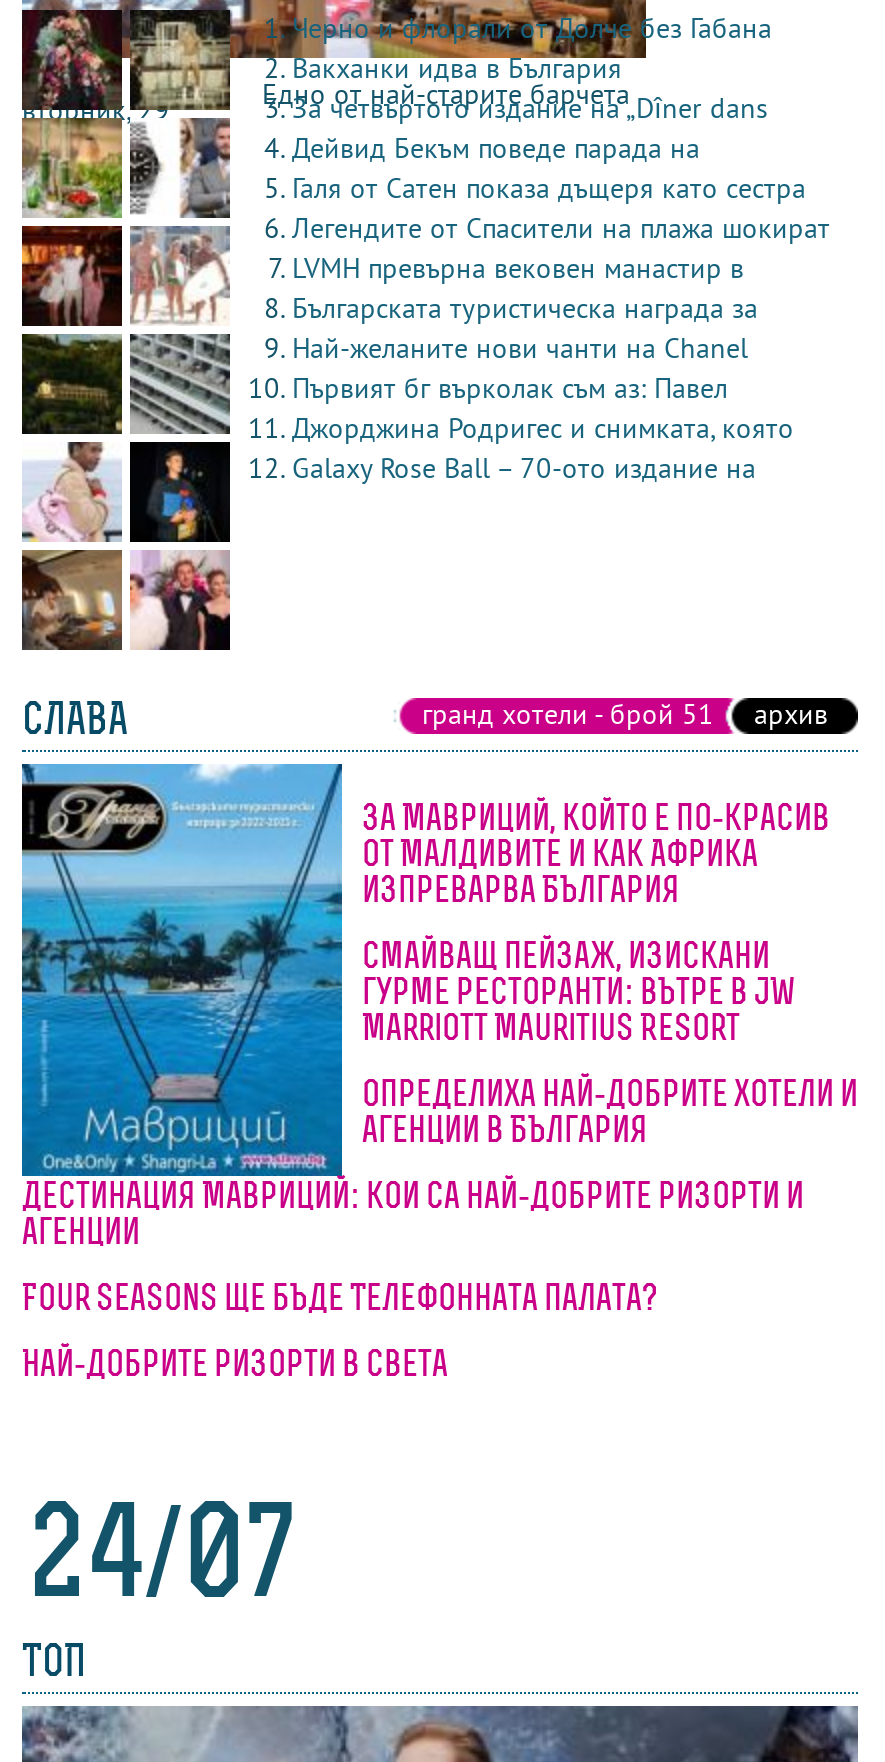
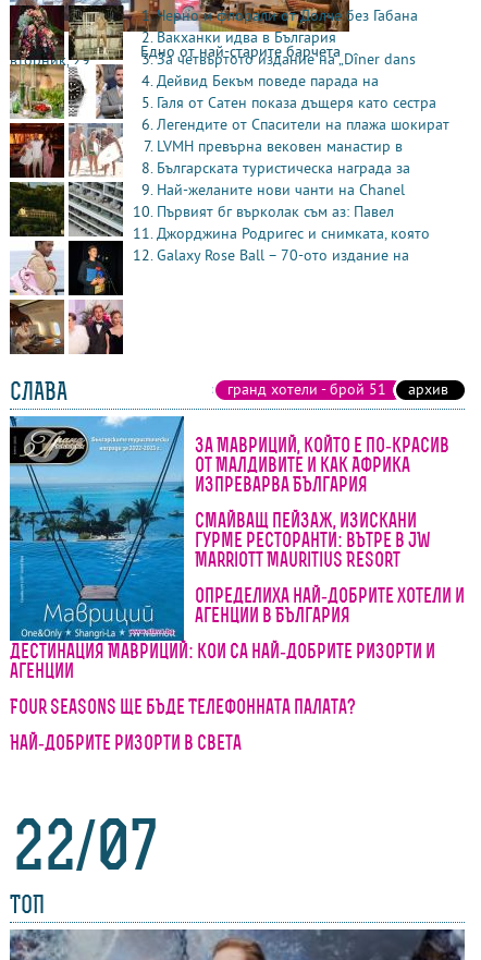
[28,1470,298,1630] 24/07 -> [13,801,159,888] 22/07

